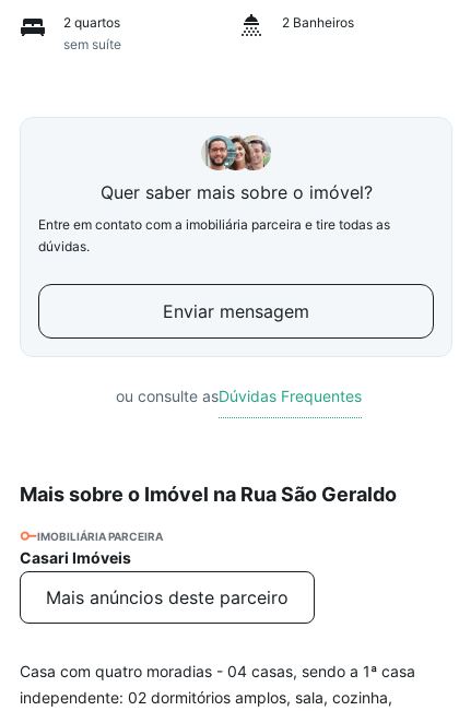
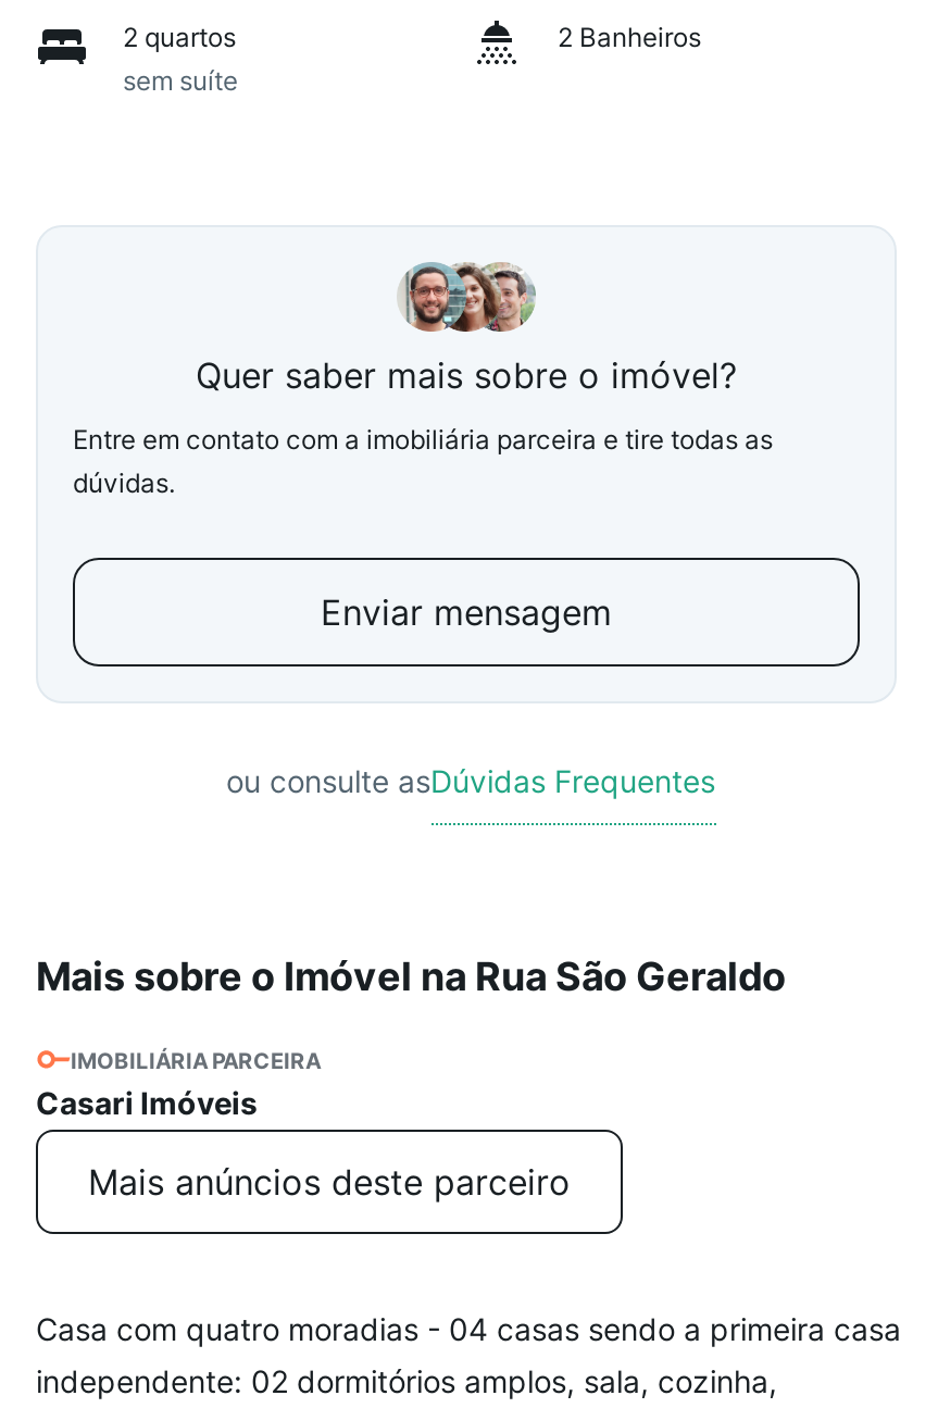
[20,662,415,680] Casa com quatro moradias - 04 casas, sendo a 1ª casa -> [36,1310,901,1347] Casa com quatro moradias - 04 casas sendo a primeira casa

